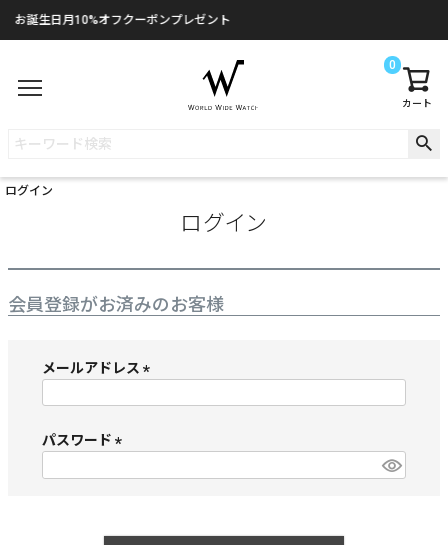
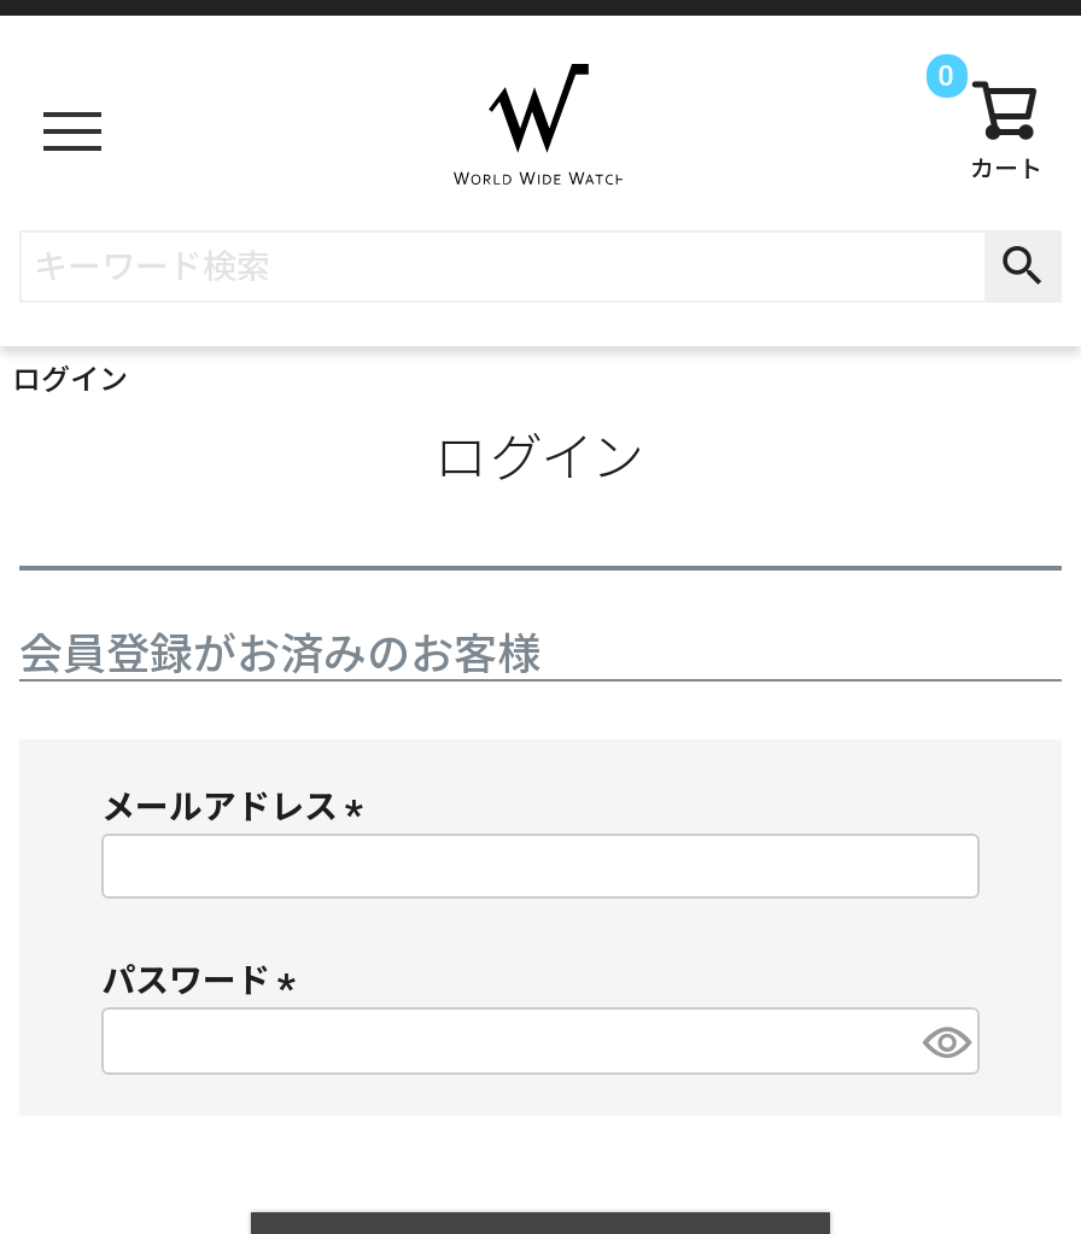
[15,13,231,27] お誕生日月10%オフクーポンプレゼント -> none

